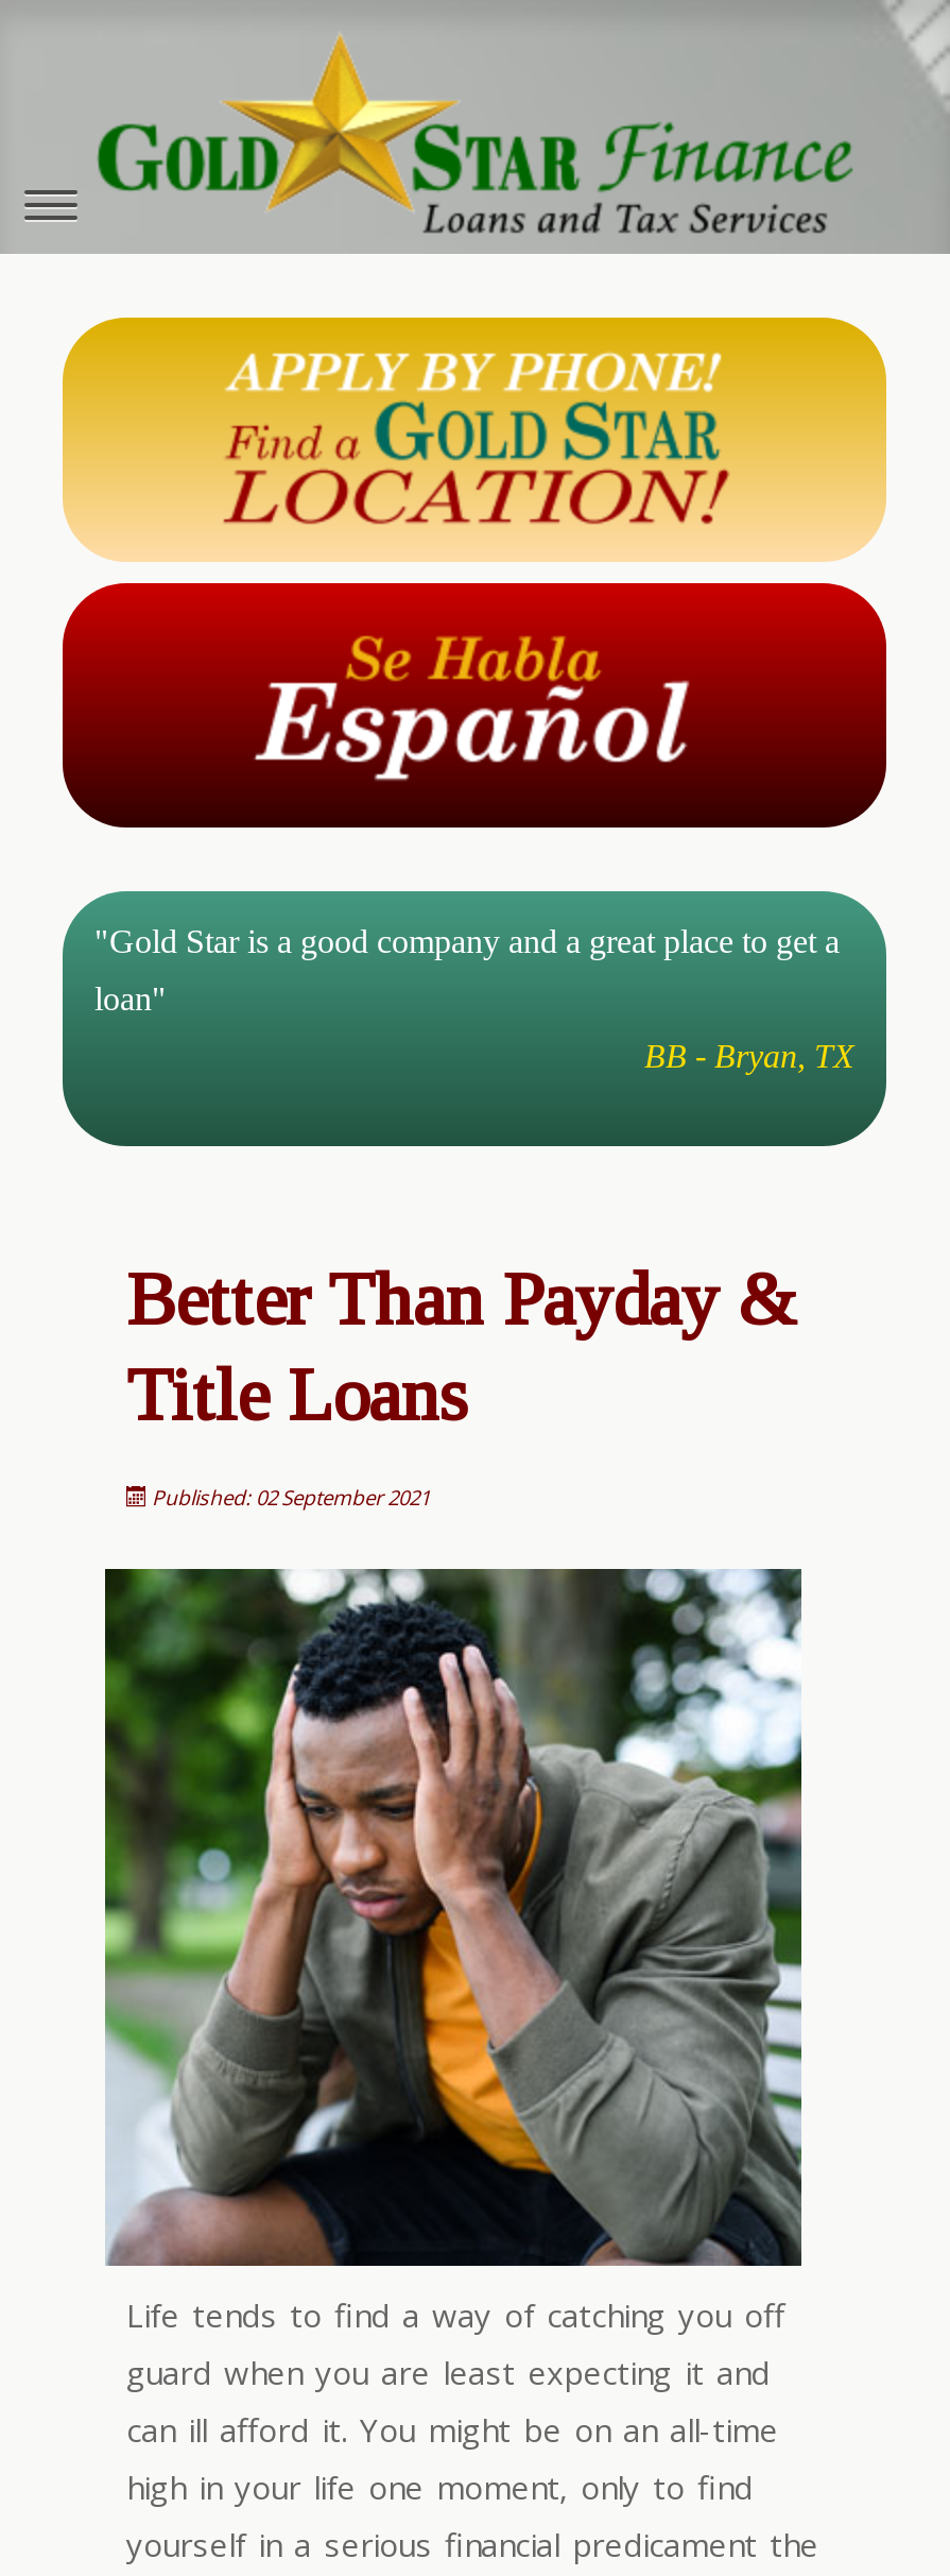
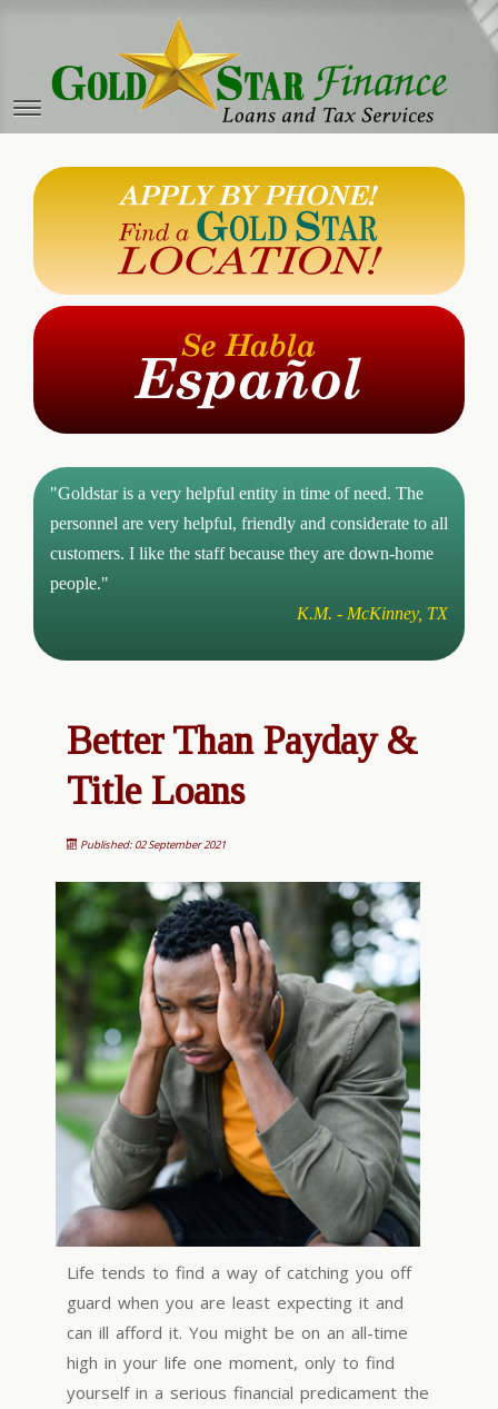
[94,923,854,1074] "Gold Star is a good company and a great place to get a | loan" | BB - Bryan, TX -> [50,484,448,623] "Goldstar is a very helpful entity in time of need. The | personnel are very helpful, friendly and considerate to all | customers. I like the staff because they are down-home | people." | K.M. - McKinney, TX

